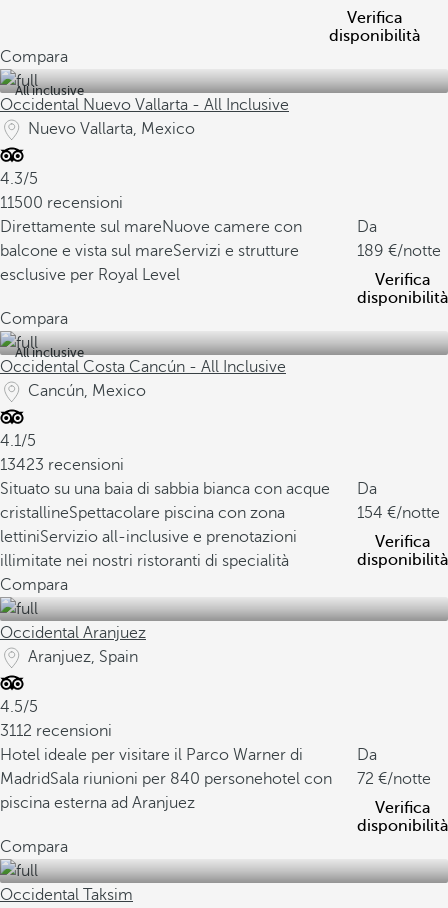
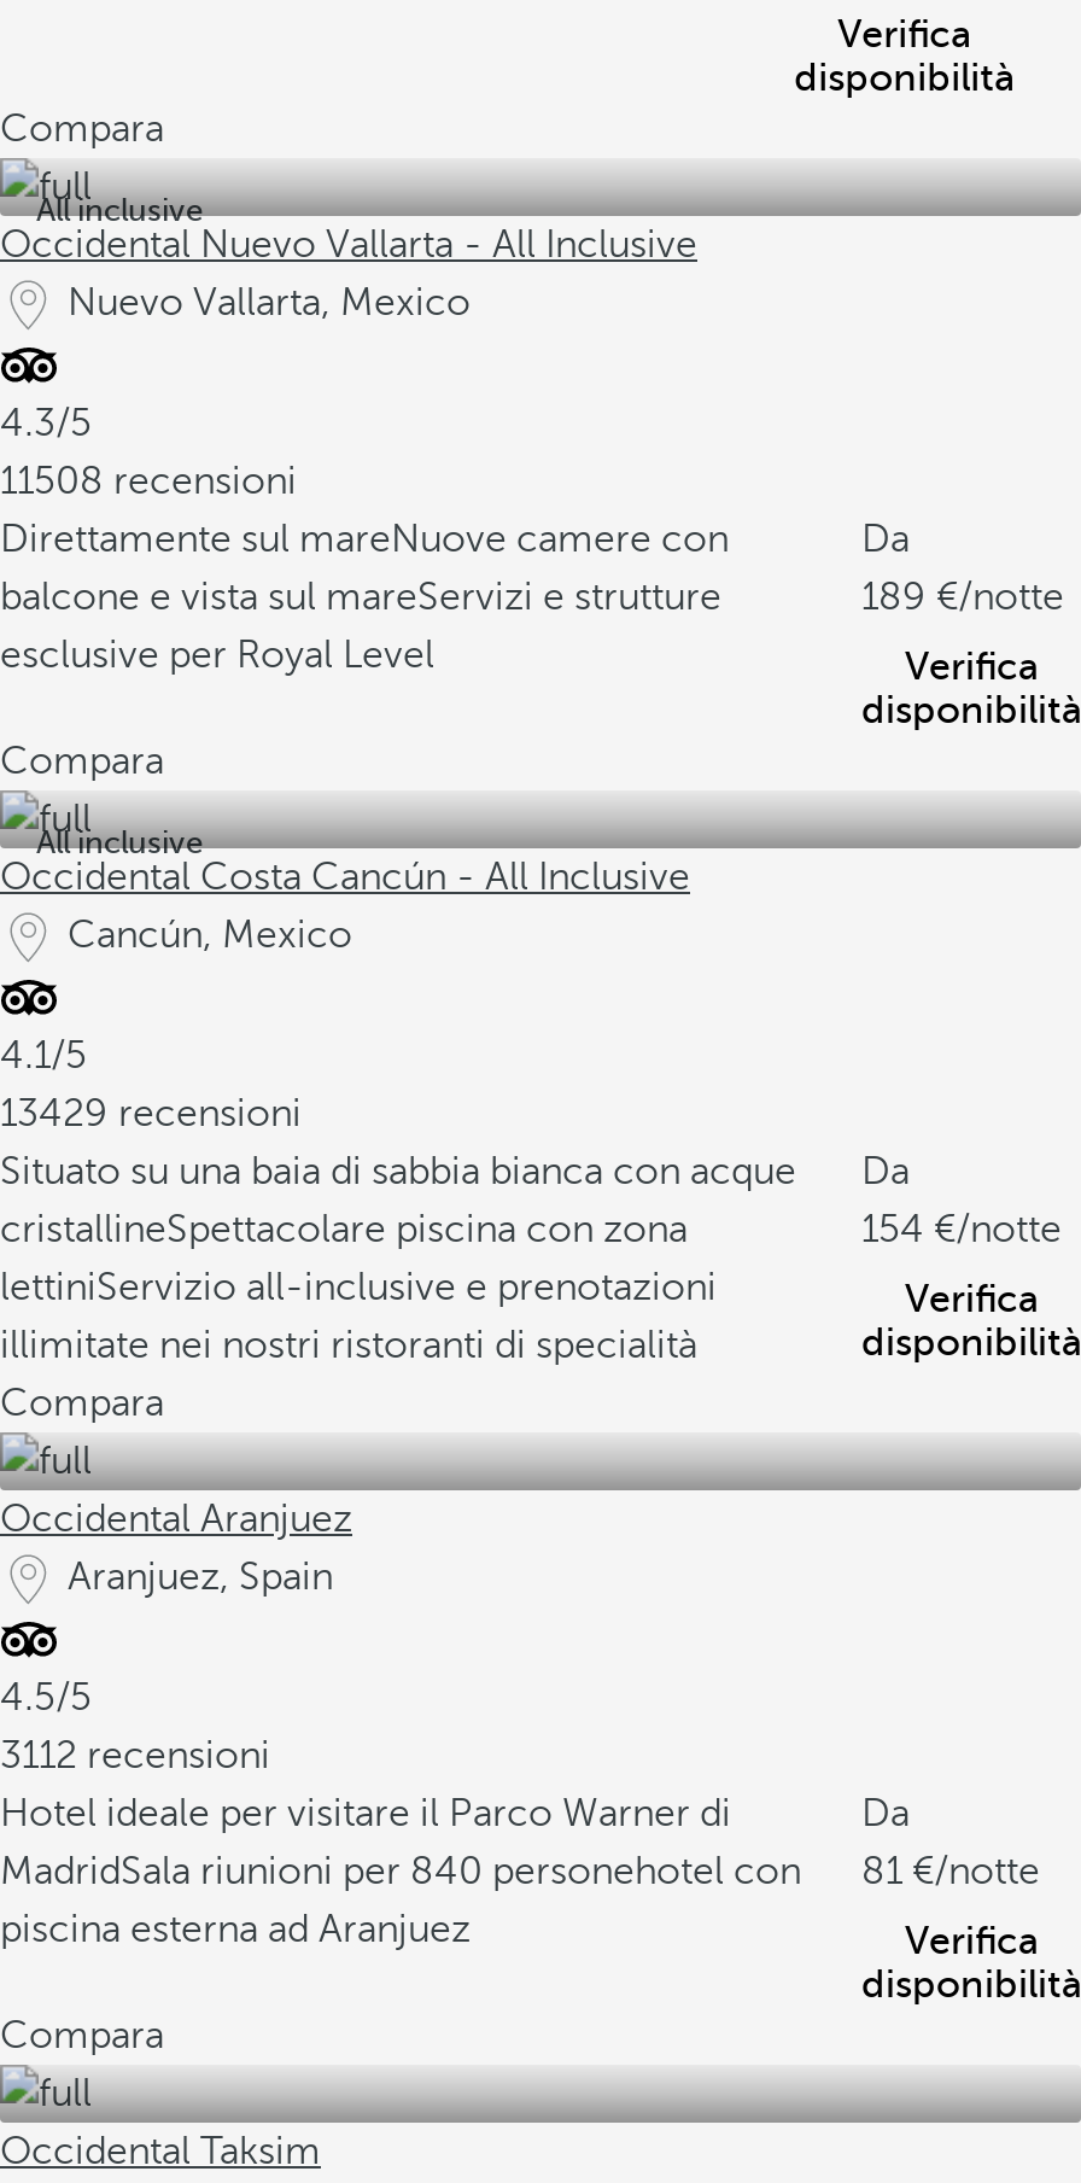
[0,194,123,212] 11500 recensioni -> [0,460,297,503] 11508 recensioni
[0,456,124,474] 13423 recensioni -> [0,1092,302,1136] 13429 recensioni
[0,770,431,788] MadridSala riunioni per 840 personehotel con 72 /notte -> [0,1850,1040,1893] MadridSala riunioni per 840 personehotel con 81 /notte

